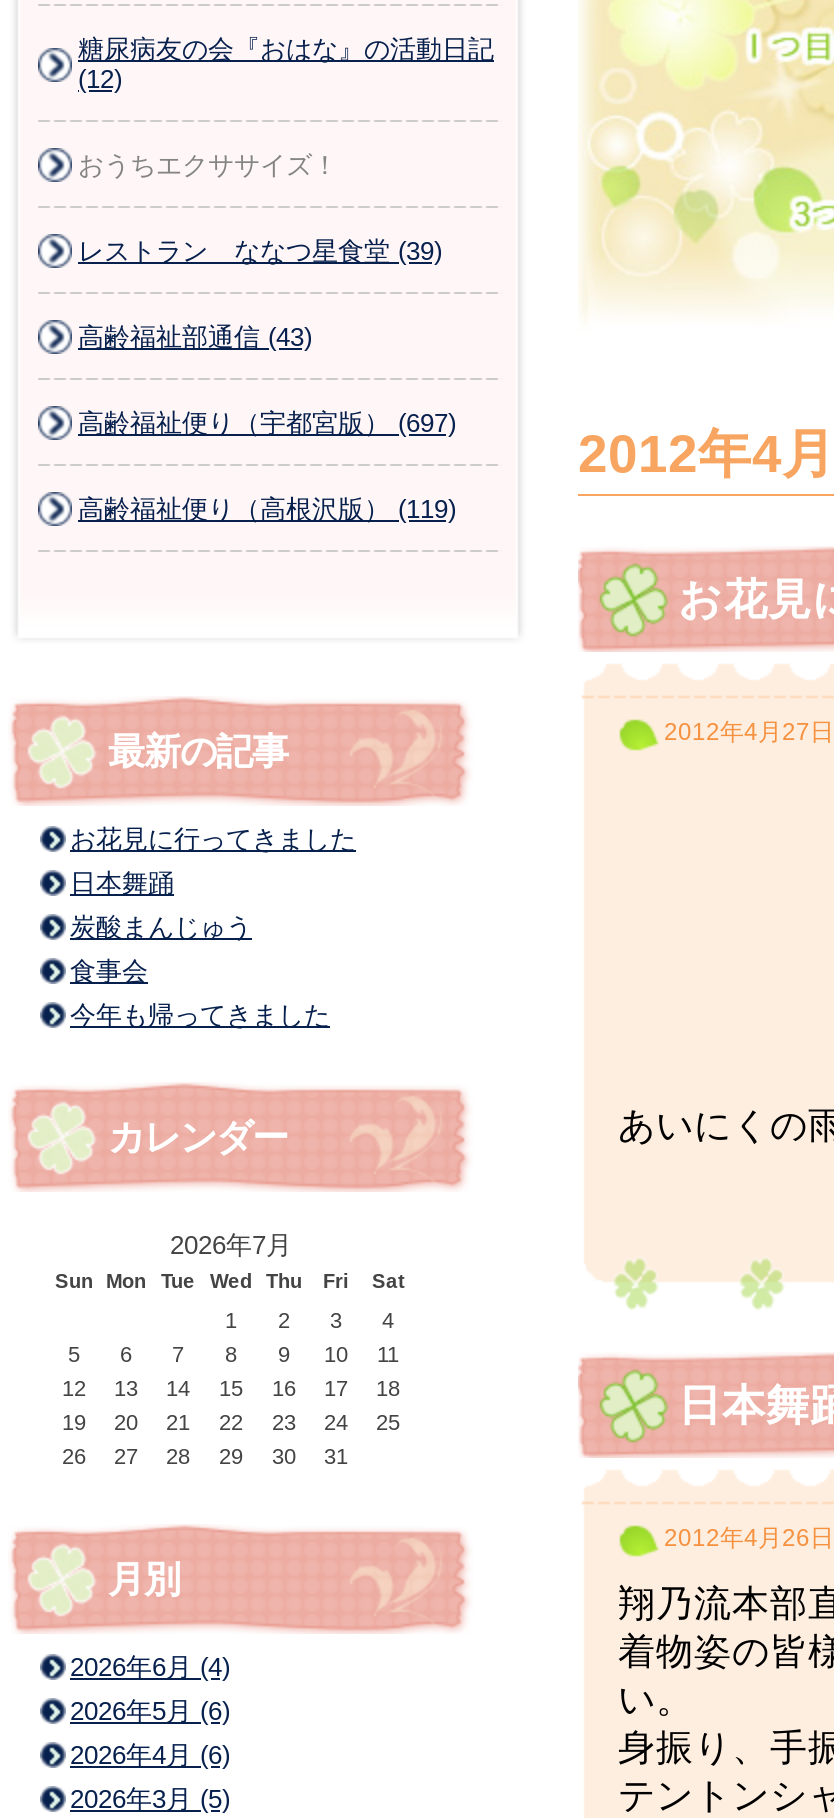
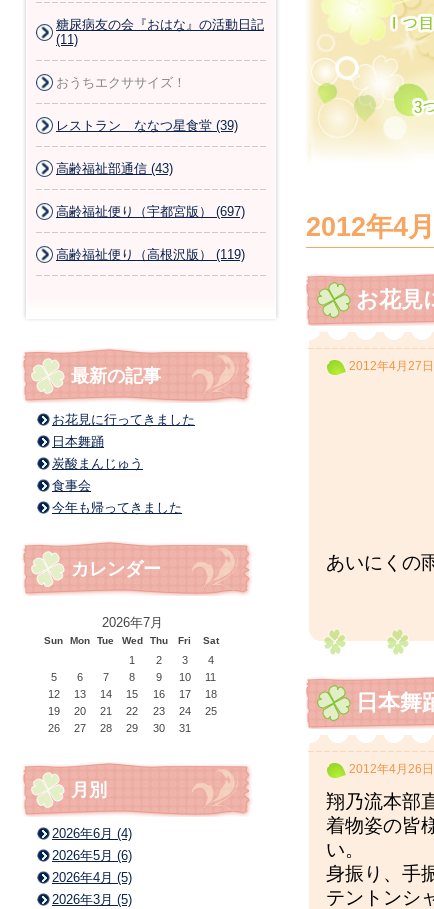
[78,64,122,94] (12) -> [56,32,78,47] (11)
[70,1740,230,1770] 2026年4月 (6) -> [52,870,132,885] 2026年4月 (5)

